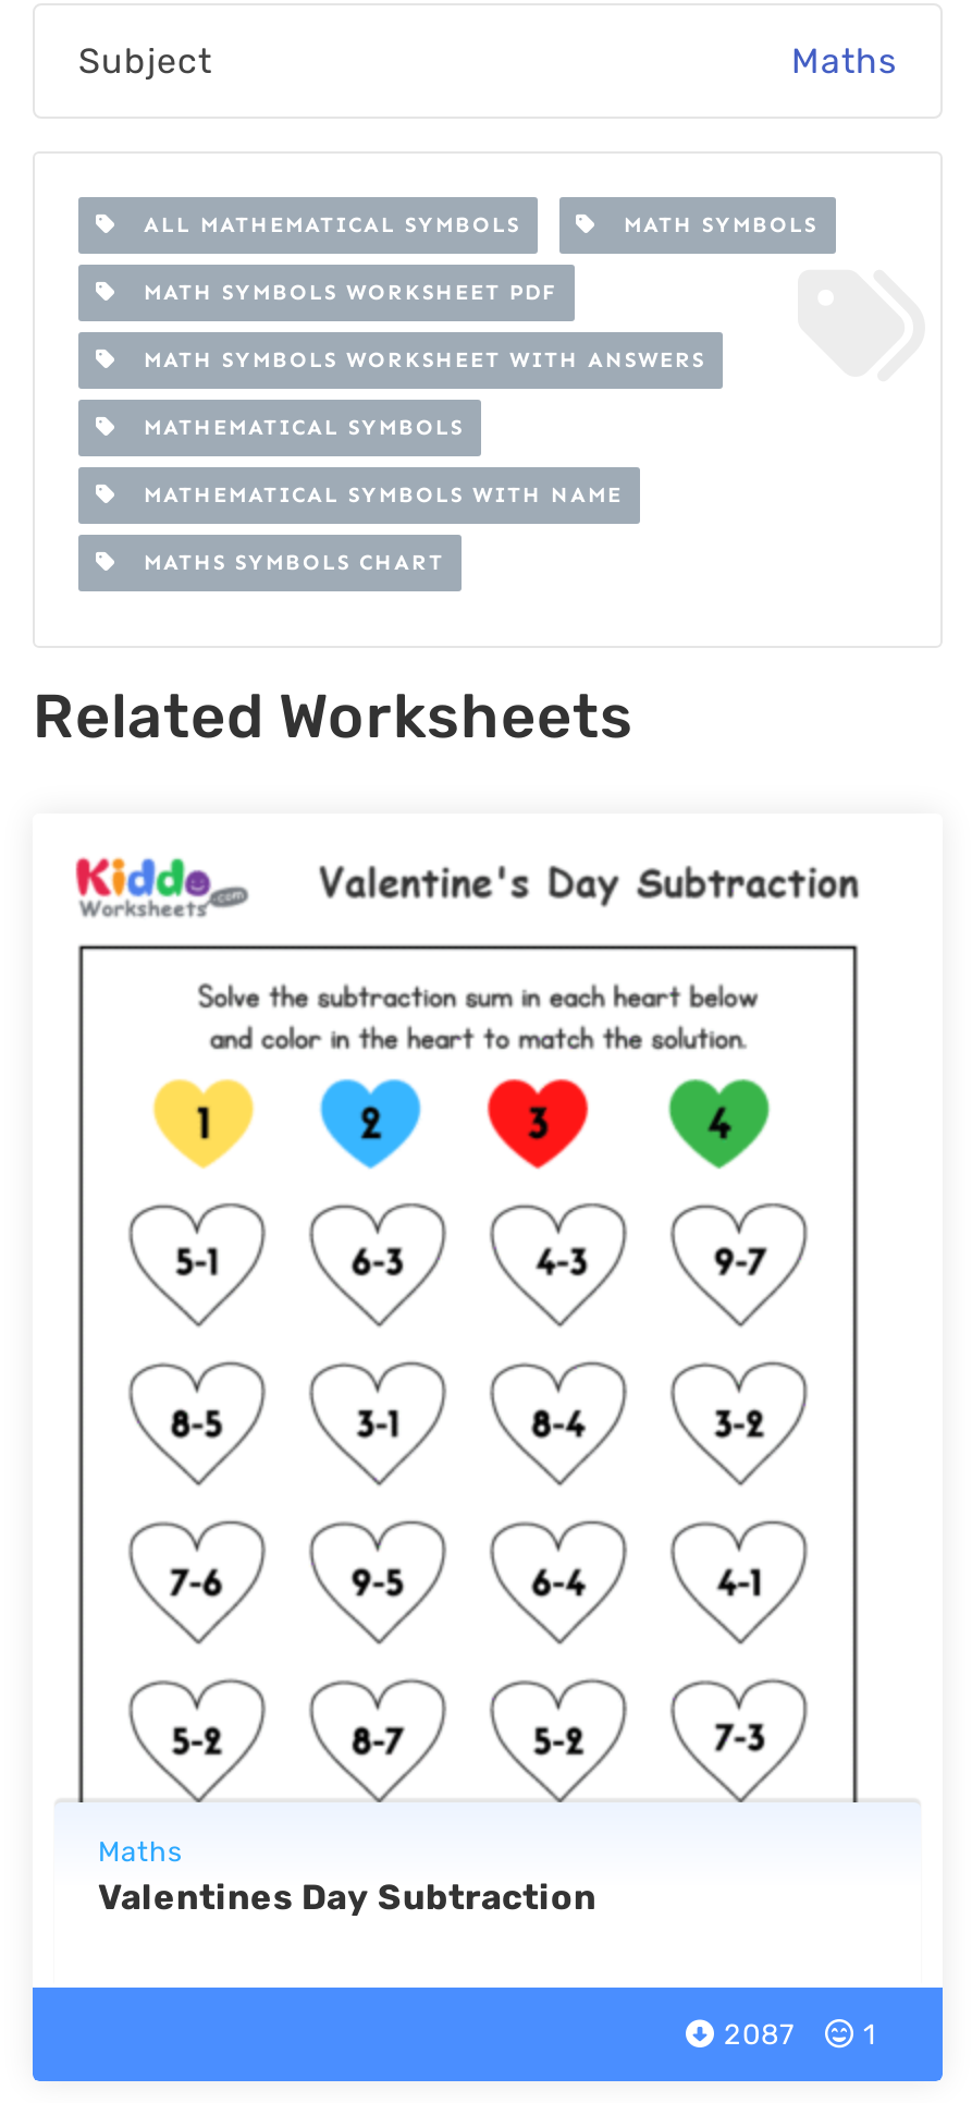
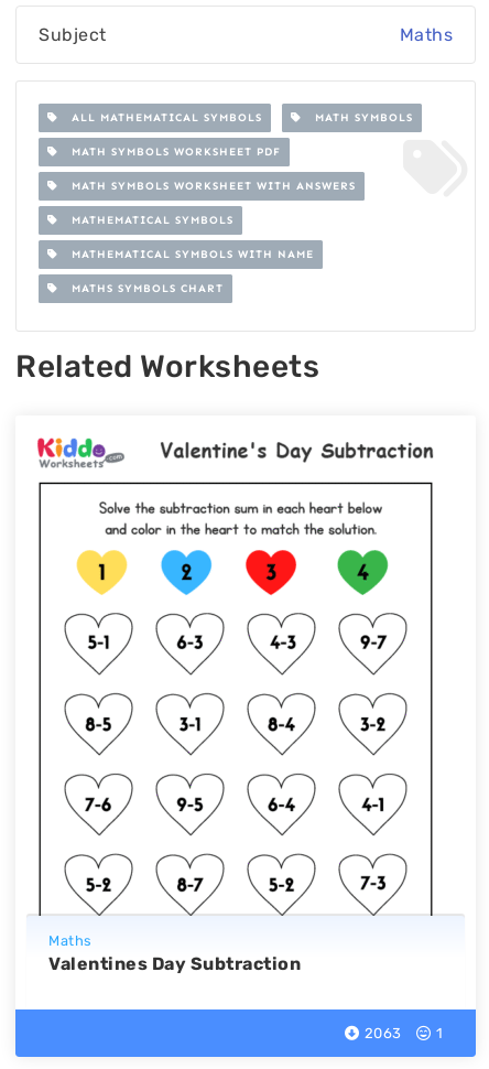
[724,2018,796,2051] 2087 -> [364,1025,401,1042] 2063

